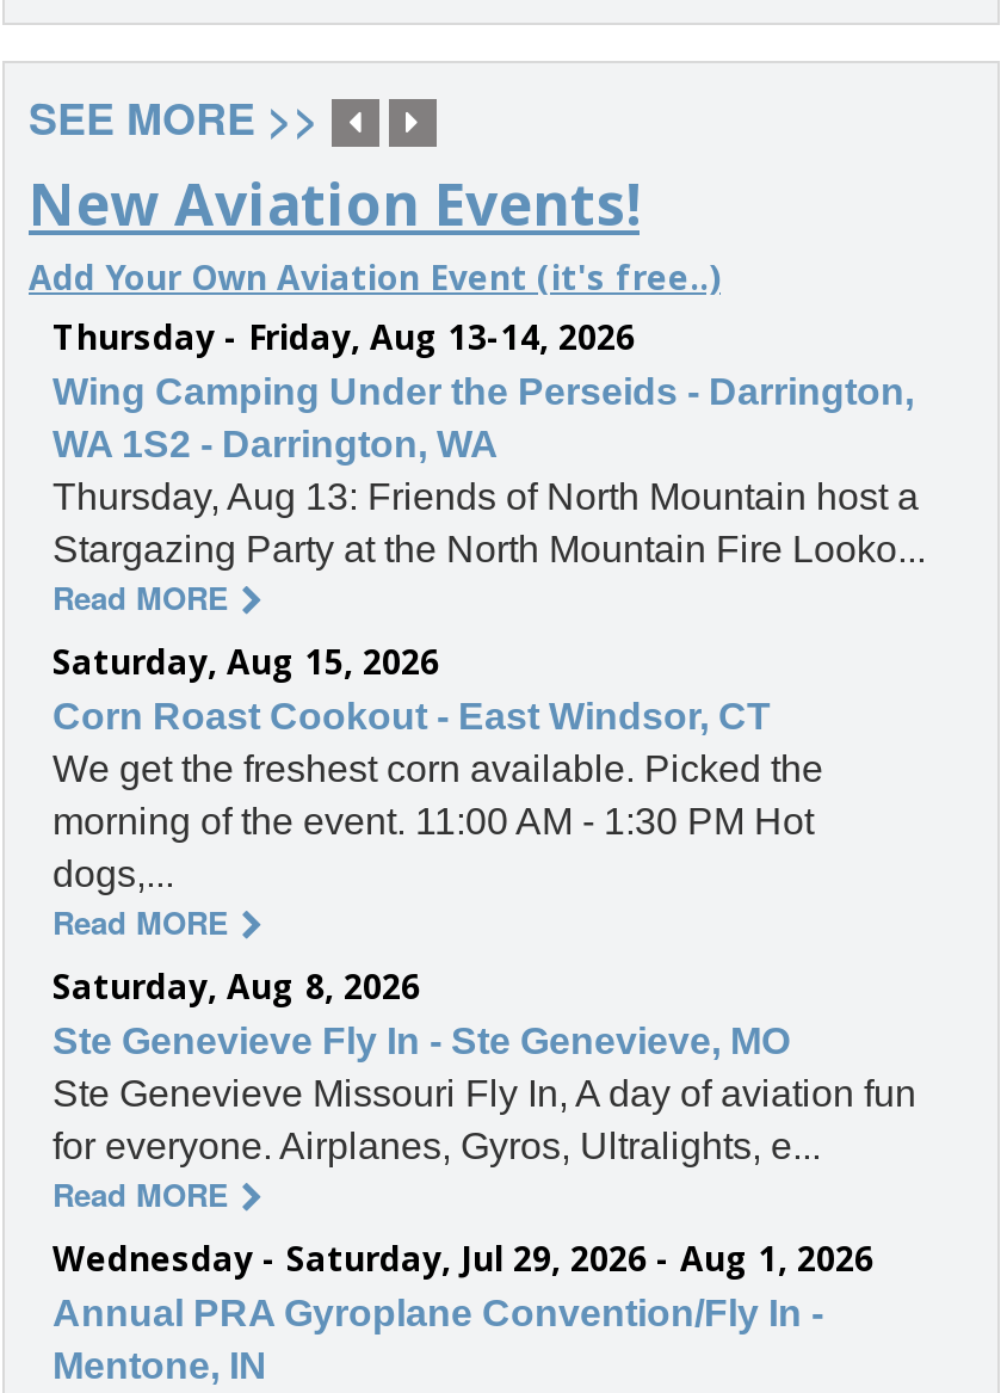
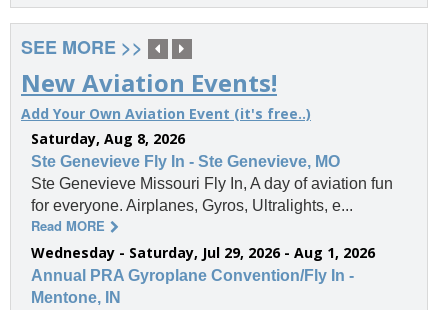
[52,312,926,943] Thursday - Friday, Aug 13-14, 2026 | Wing Camping Under the Perseids - Darrington, | WA 1S2 - Darrington, WA | Thursday, Aug 13: Friends of North Mountain host a | Stargazing Party at the North Mountain Fire Looko... | Read MORE | Saturday, Aug 15, 2026 | Corn Roast Cookout - East Windsor, CT | We get the freshest corn available. Picked the | morning of the event. 11:00 AM - 1:30 PM Hot | dogs,... | Read MORE -> none

